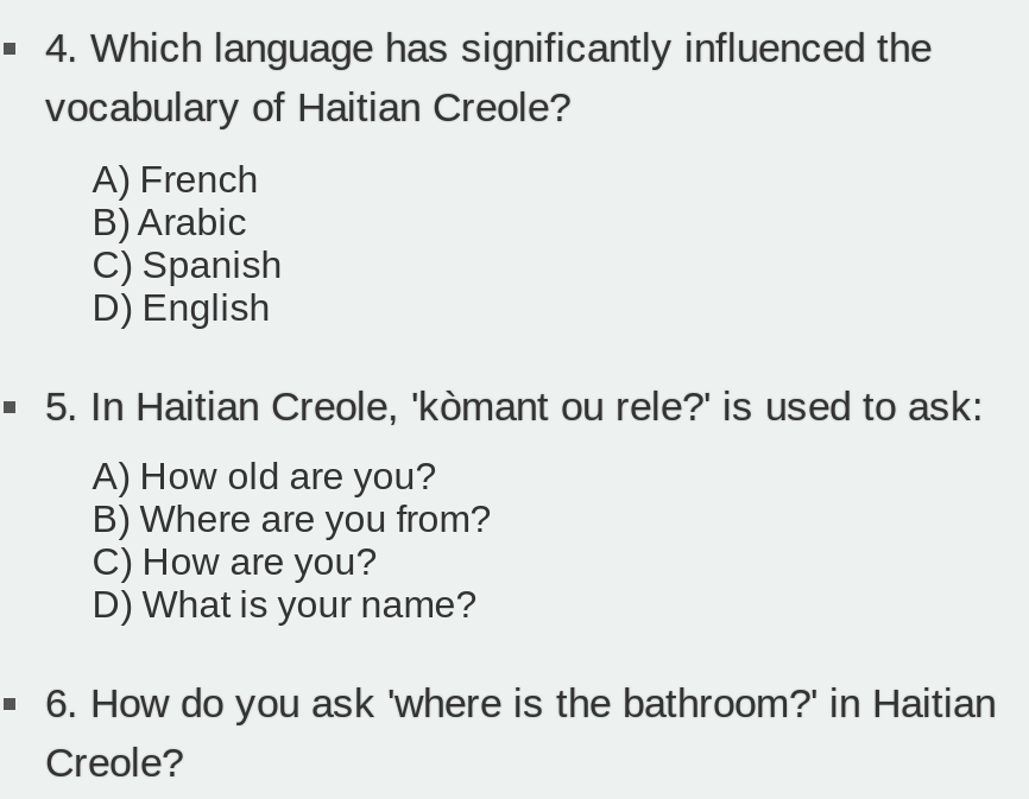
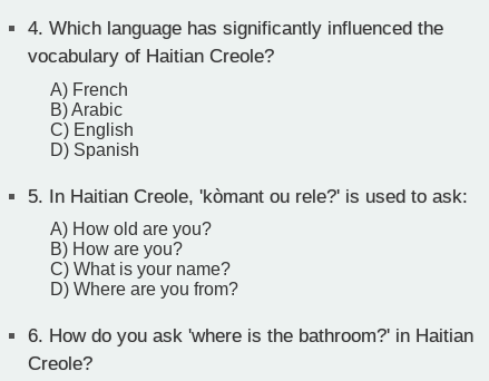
[92,244,282,284] C) Spanish -> [50,120,134,139] C) English
[92,287,270,327] D) English -> [50,140,140,159] D) Spanish
[92,498,491,624] B) Where are you from? | C) How are you? | D) What is your name? -> [50,239,239,298] B) How are you? | C) What is your name? | D) Where are you from?

